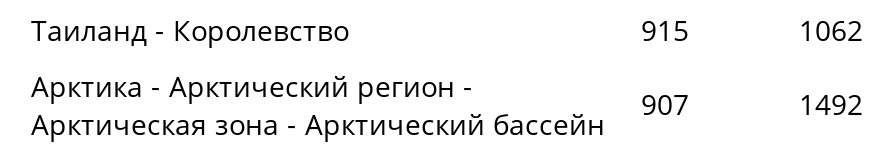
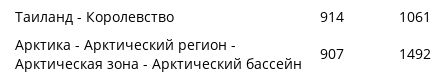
[641,11,689,49] 915 -> [320,7,344,26] 914
[799,11,863,49] 1062 -> [399,7,431,26] 1061

